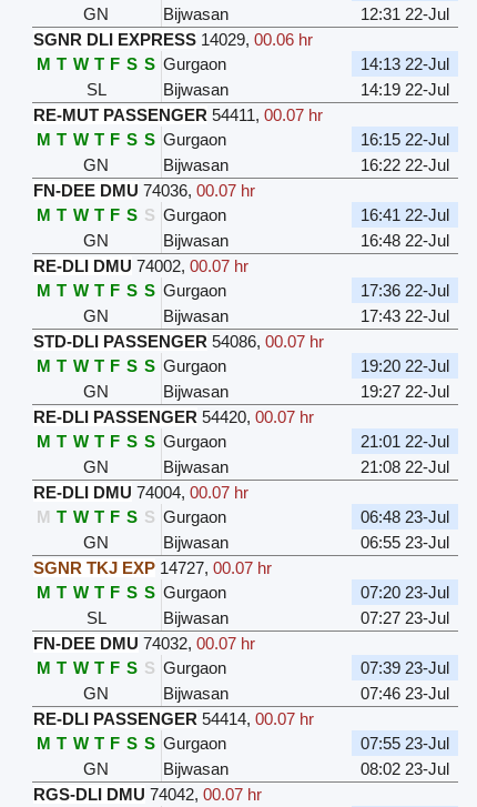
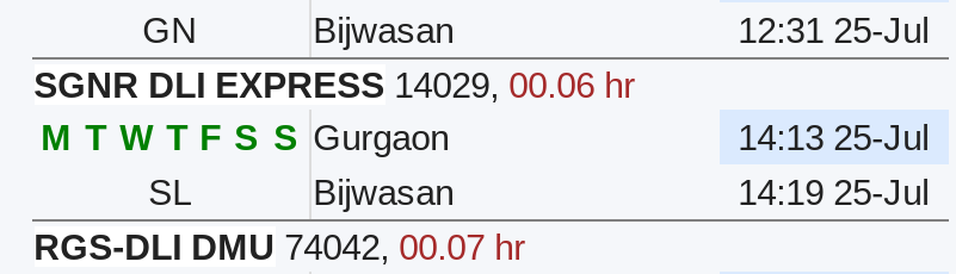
[360,4,449,23] 12:31 22-Jul -> [738,9,929,49] 12:31 25-Jul
[360,54,449,73] 14:13 22-Jul -> [738,116,929,157] 14:13 25-Jul
[33,80,449,778] 14:19 22-Jul | RE-MUT PASSENGER 54411, 00.07 hr | M T W T F S S Gurgaon | 16:15 22-Jul | GN | Bijwasan | 16:22 22-Jul | FN-DEE DMU 74036, 00.07 hr | M T W T F S S Gurgaon | 16:41 22-Jul | GN | Bijwasan | 16:48 22-Jul | RE-DLI DMU 74002, 00.07 hr | M T W T F S S Gurgaon | 17:36 22-Jul | GN | Bijwasan | 17:43 22-Jul | STD-DLI PASSENGER 54086, 00.07 hr | M T W T F S S Gurgaon | 19:20 22-Jul | GN | Bijwasan | 19:27 22-Jul | RE-DLI PASSENGER 54420, 00.07 hr | M T W T F S S Gurgaon | 21:01 22-Jul | GN | Bijwasan | 21:08 22-Jul | RE-DLI DMU 74004, 00.07 hr | M T W T F S S Gurgaon | 06:48 23-Jul | GN | Bijwasan | 06:55 23-Jul | SGNR TKJ EXP 14727, 00.07 hr | M T W T F S S Gurgaon | 07:20 23-Jul | SL | Bijwasan | 07:27 23-Jul | FN-DEE DMU 74032, 00.07 hr | M T W T F S S Gurgaon | 07:39 23-Jul | GN | Bijwasan | 07:46 23-Jul | RE-DLI PASSENGER 54414, 00.07 hr | M T W T F S S Gurgaon | 07:55 23-Jul | GN | Bijwasan | 08:02 23-Jul -> [738,171,929,211] 14:19 25-Jul

